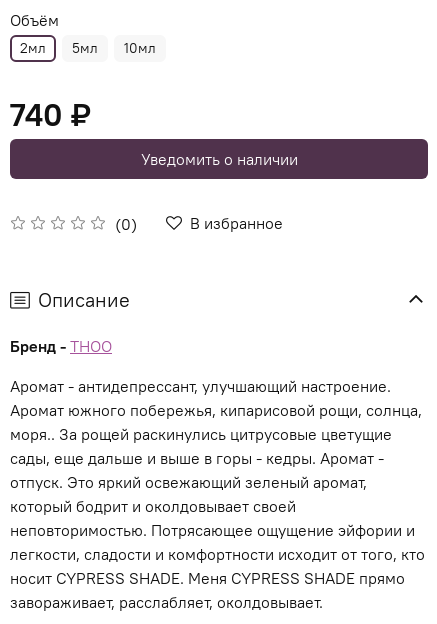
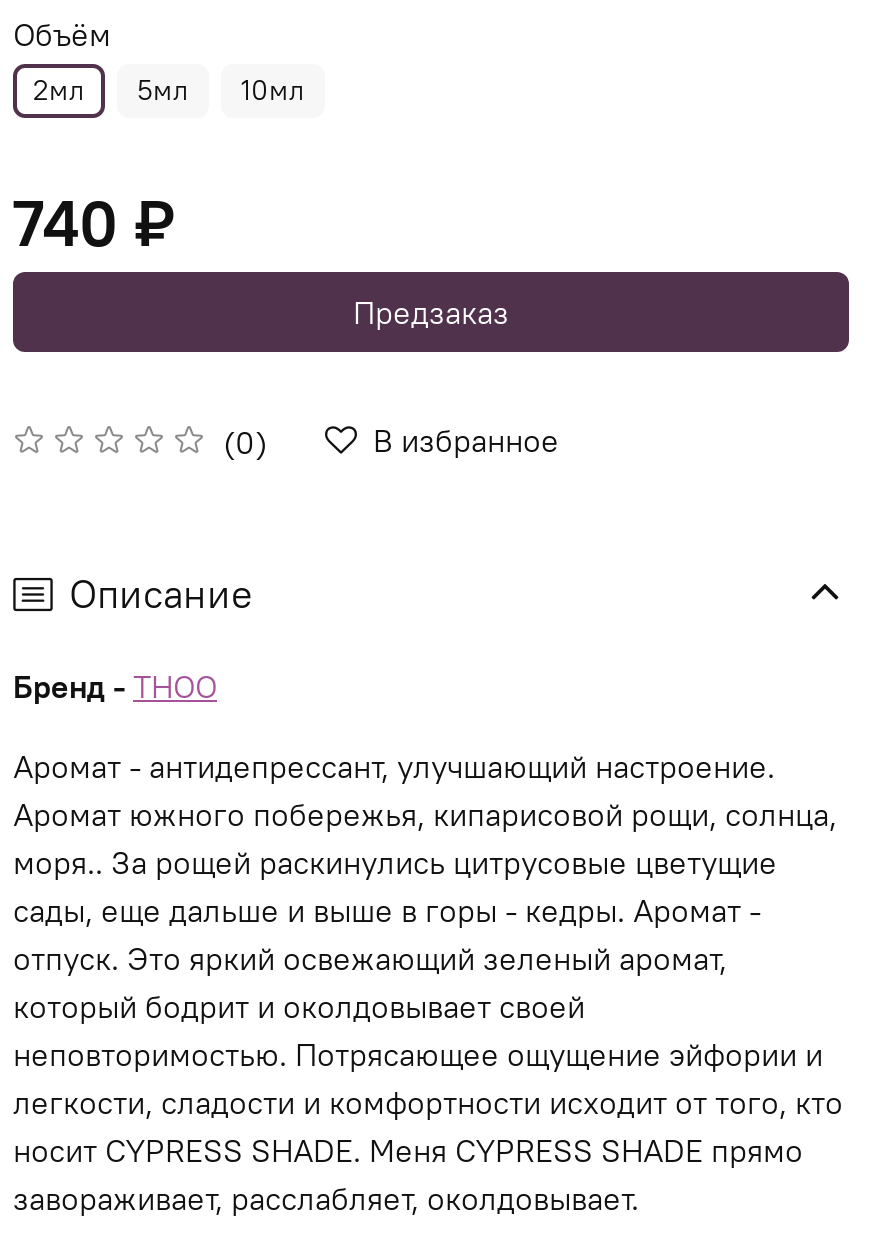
[140,149,297,169] Уведомить о наличии -> [353,292,509,332] Предзаказ

